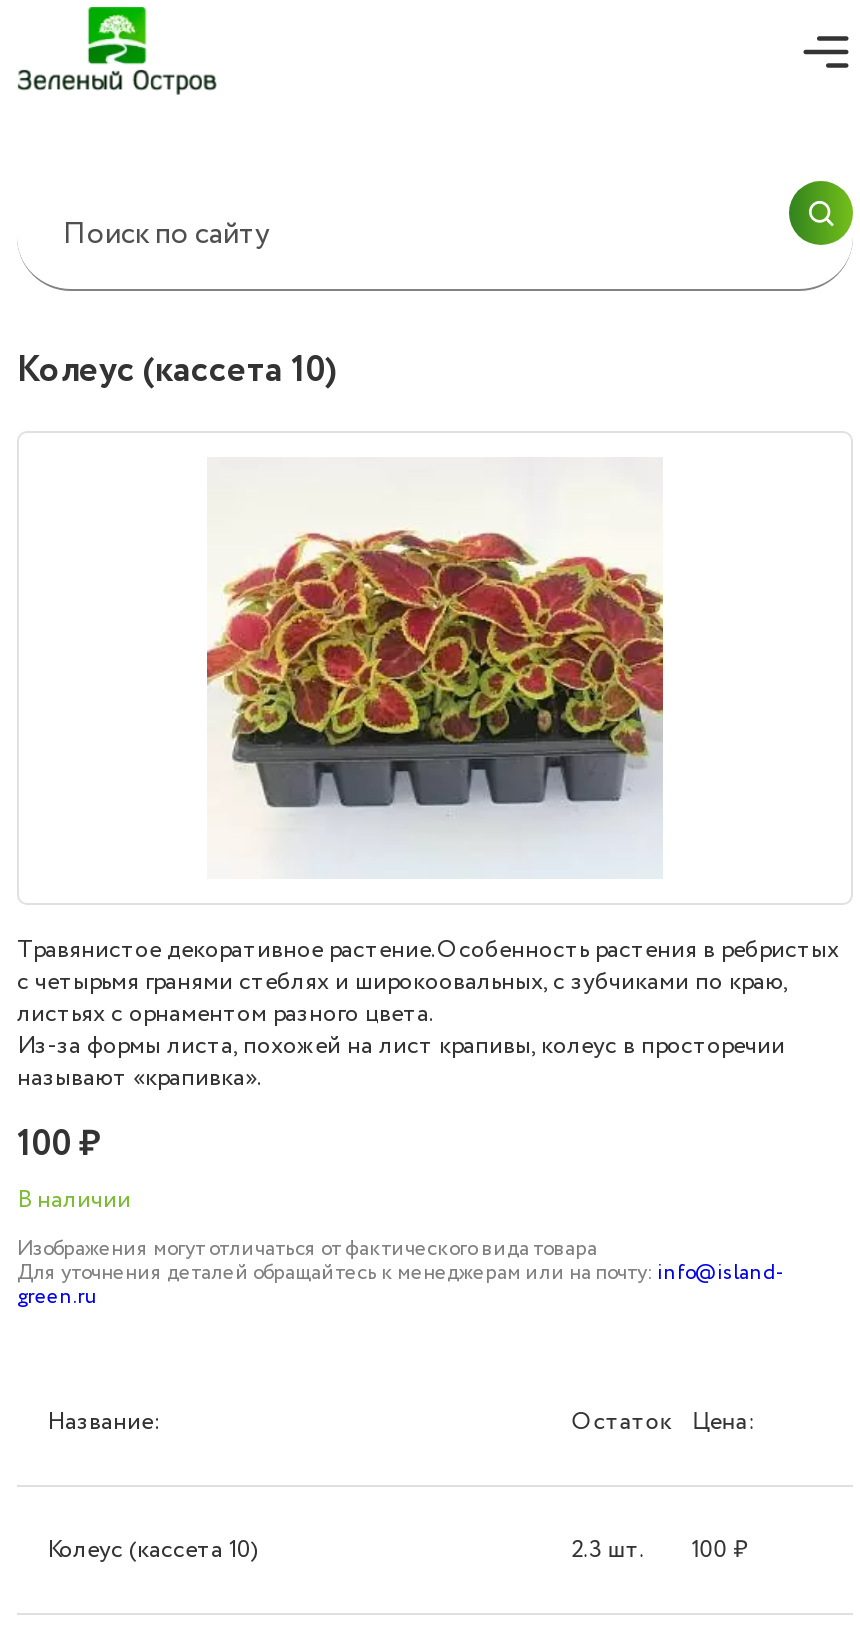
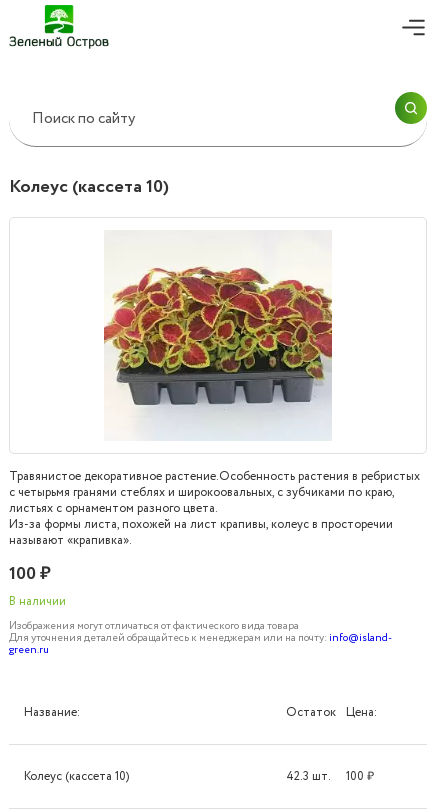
[571,1532,747,1567] 2.3 шт. 100 ₽ -> [286,767,374,785] 42.3 шт. 100 ₽

